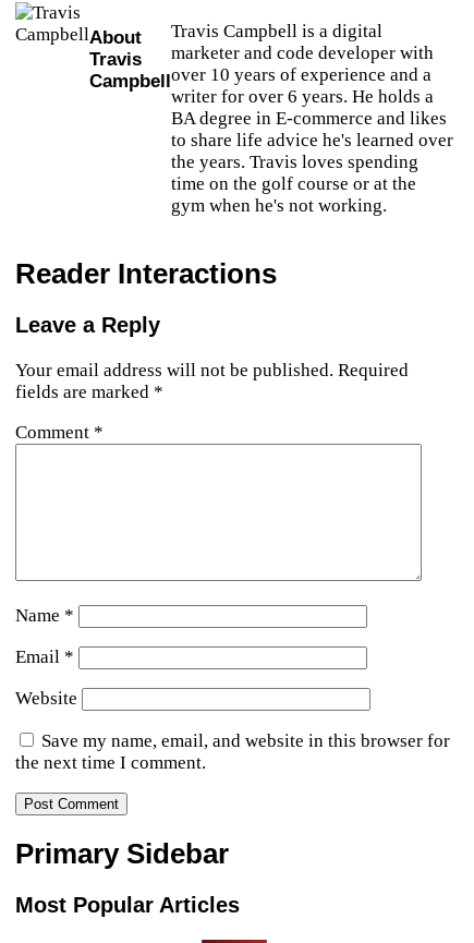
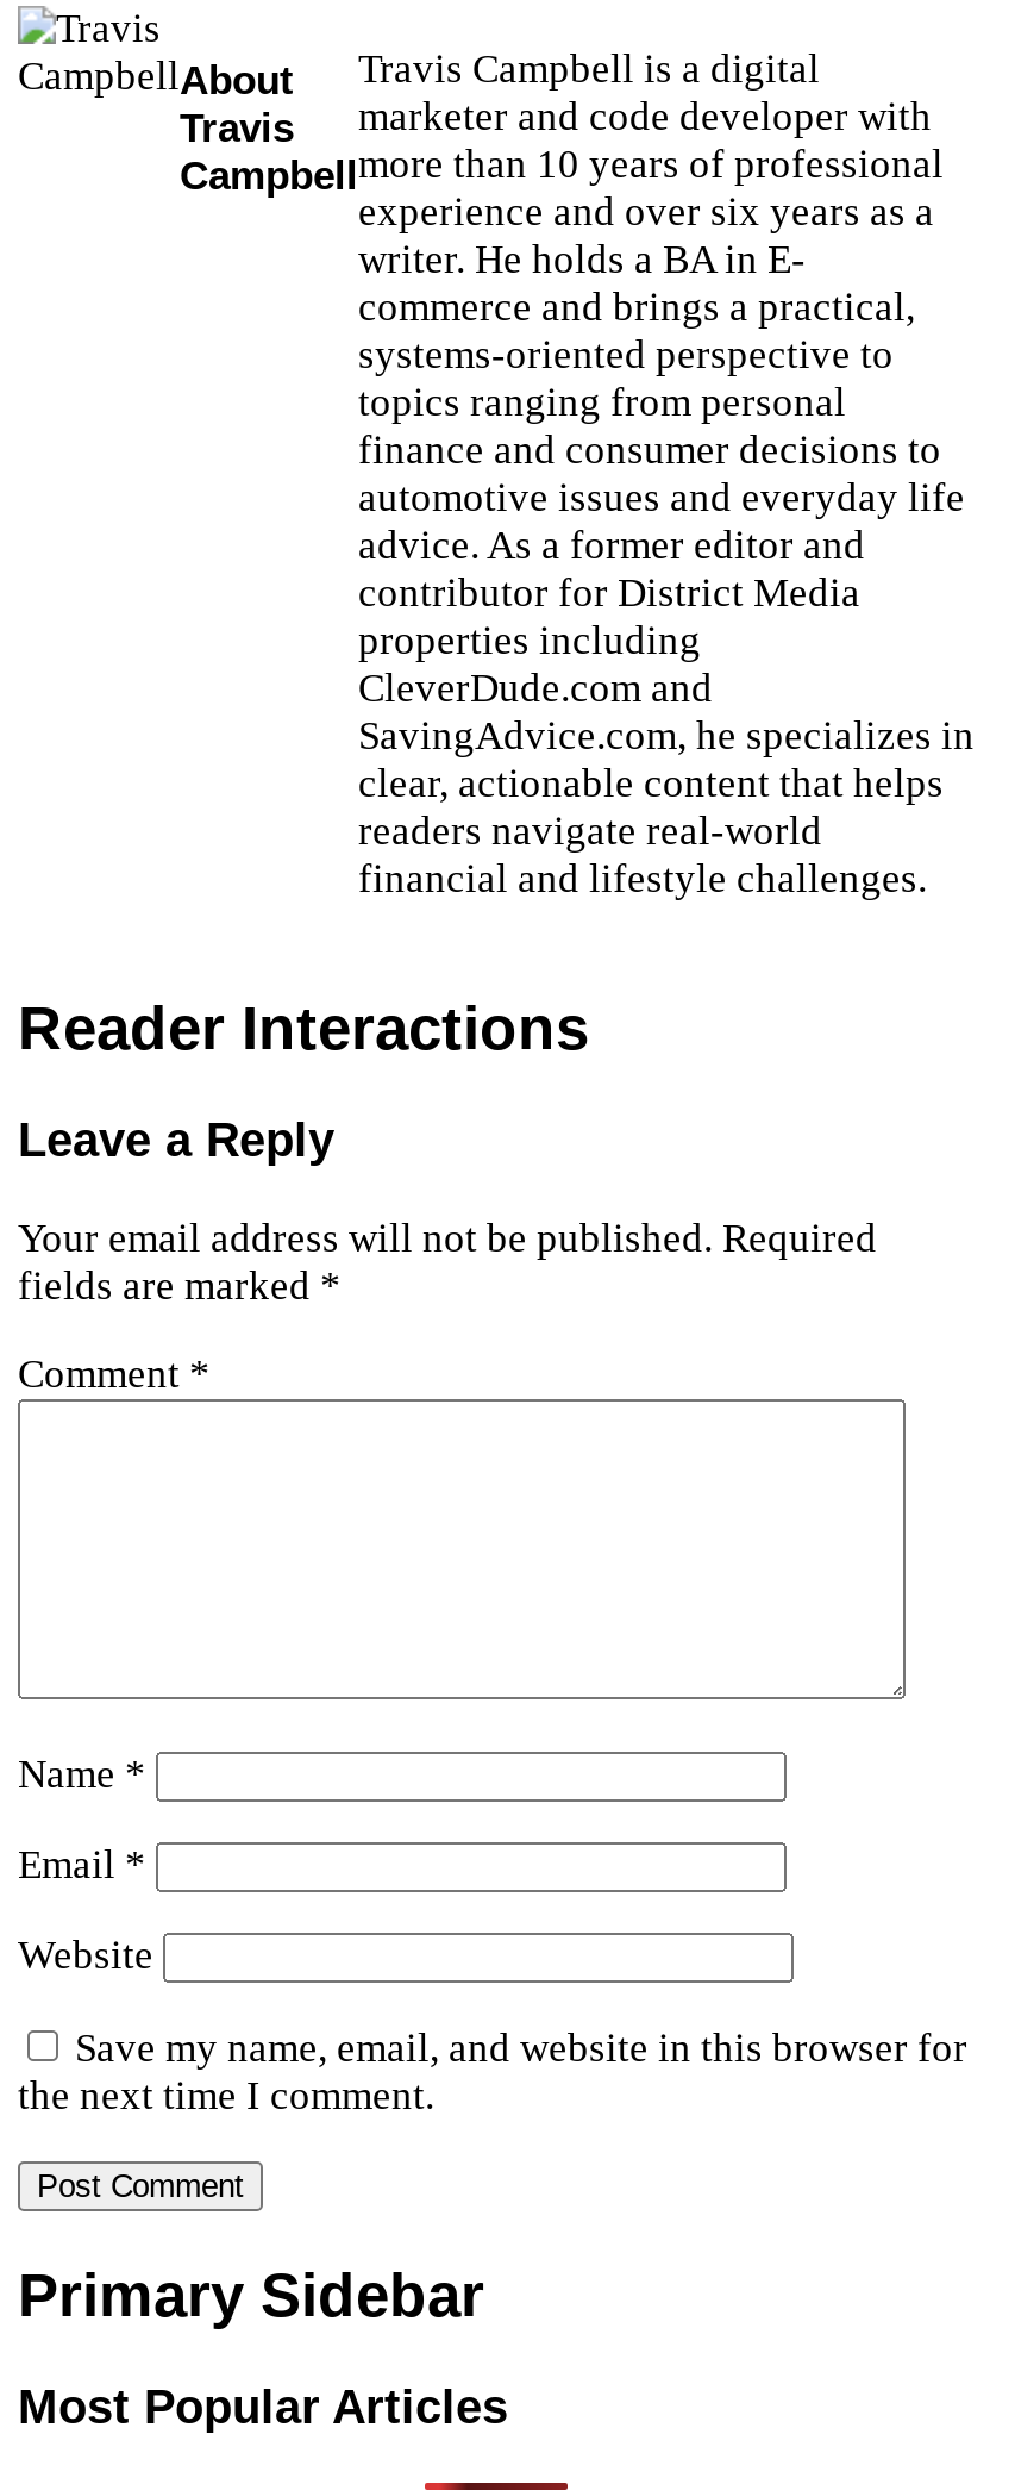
[171,64,453,216] over 10 years of experience and a | writer for over 6 years. He holds a | BA degree in E-commerce and likes | to share life advice he's learned over | the years. Travis loves spending | time on the golf course or at the | gym when he's not working. -> [358,142,975,901] more than 10 years of professional | experience and over six years as a | writer. He holds a BA in E- | commerce and brings a practical, | systems-oriented perspective to | topics ranging from personal | finance and consumer decisions to | automotive issues and everyday life | advice. As a former editor and | contributor for District Media | properties including | CleverDude.com and | SavingAdvice.com, he specializes in | clear, actionable content that helps | readers navigate real-world | financial and lifestyle challenges.

